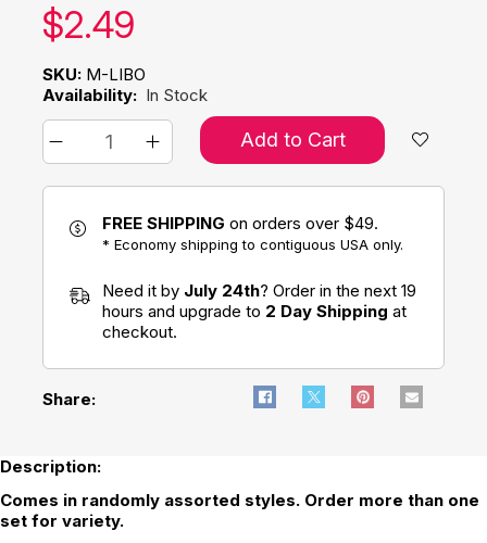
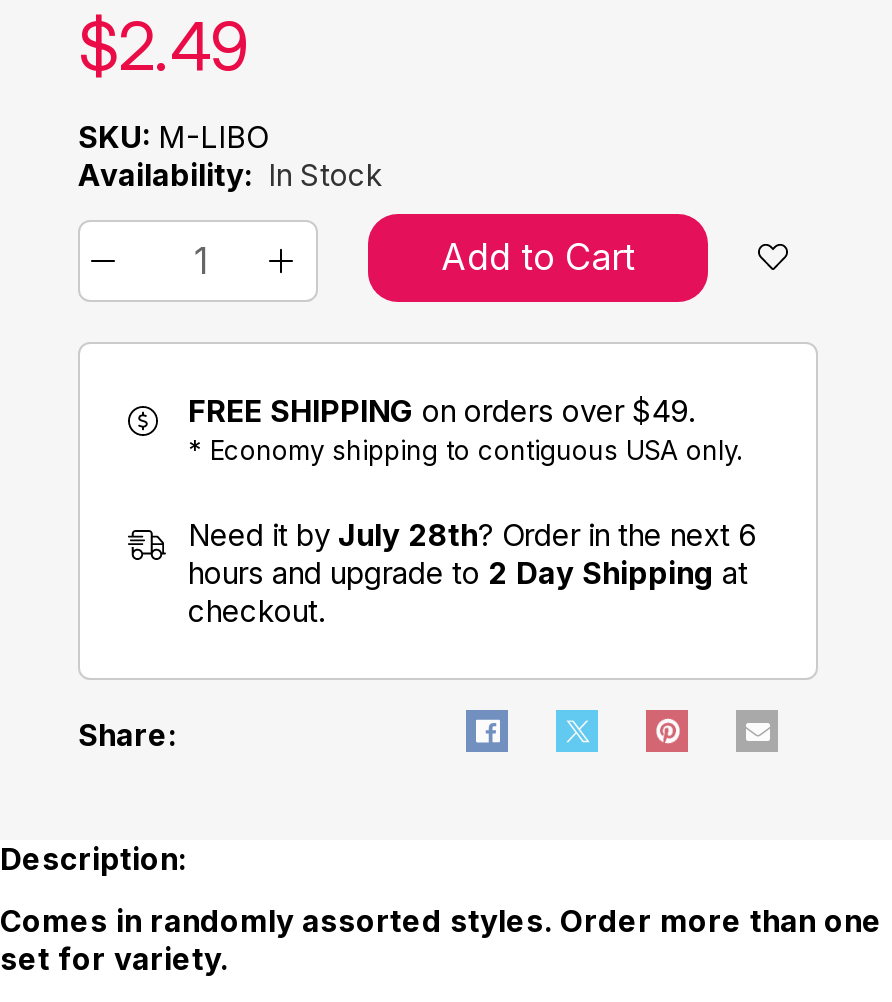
[102,280,416,301] Need it by July 24th? Order in the next 19 -> [188,516,756,554] Need it by July 28th? Order in the next 6

